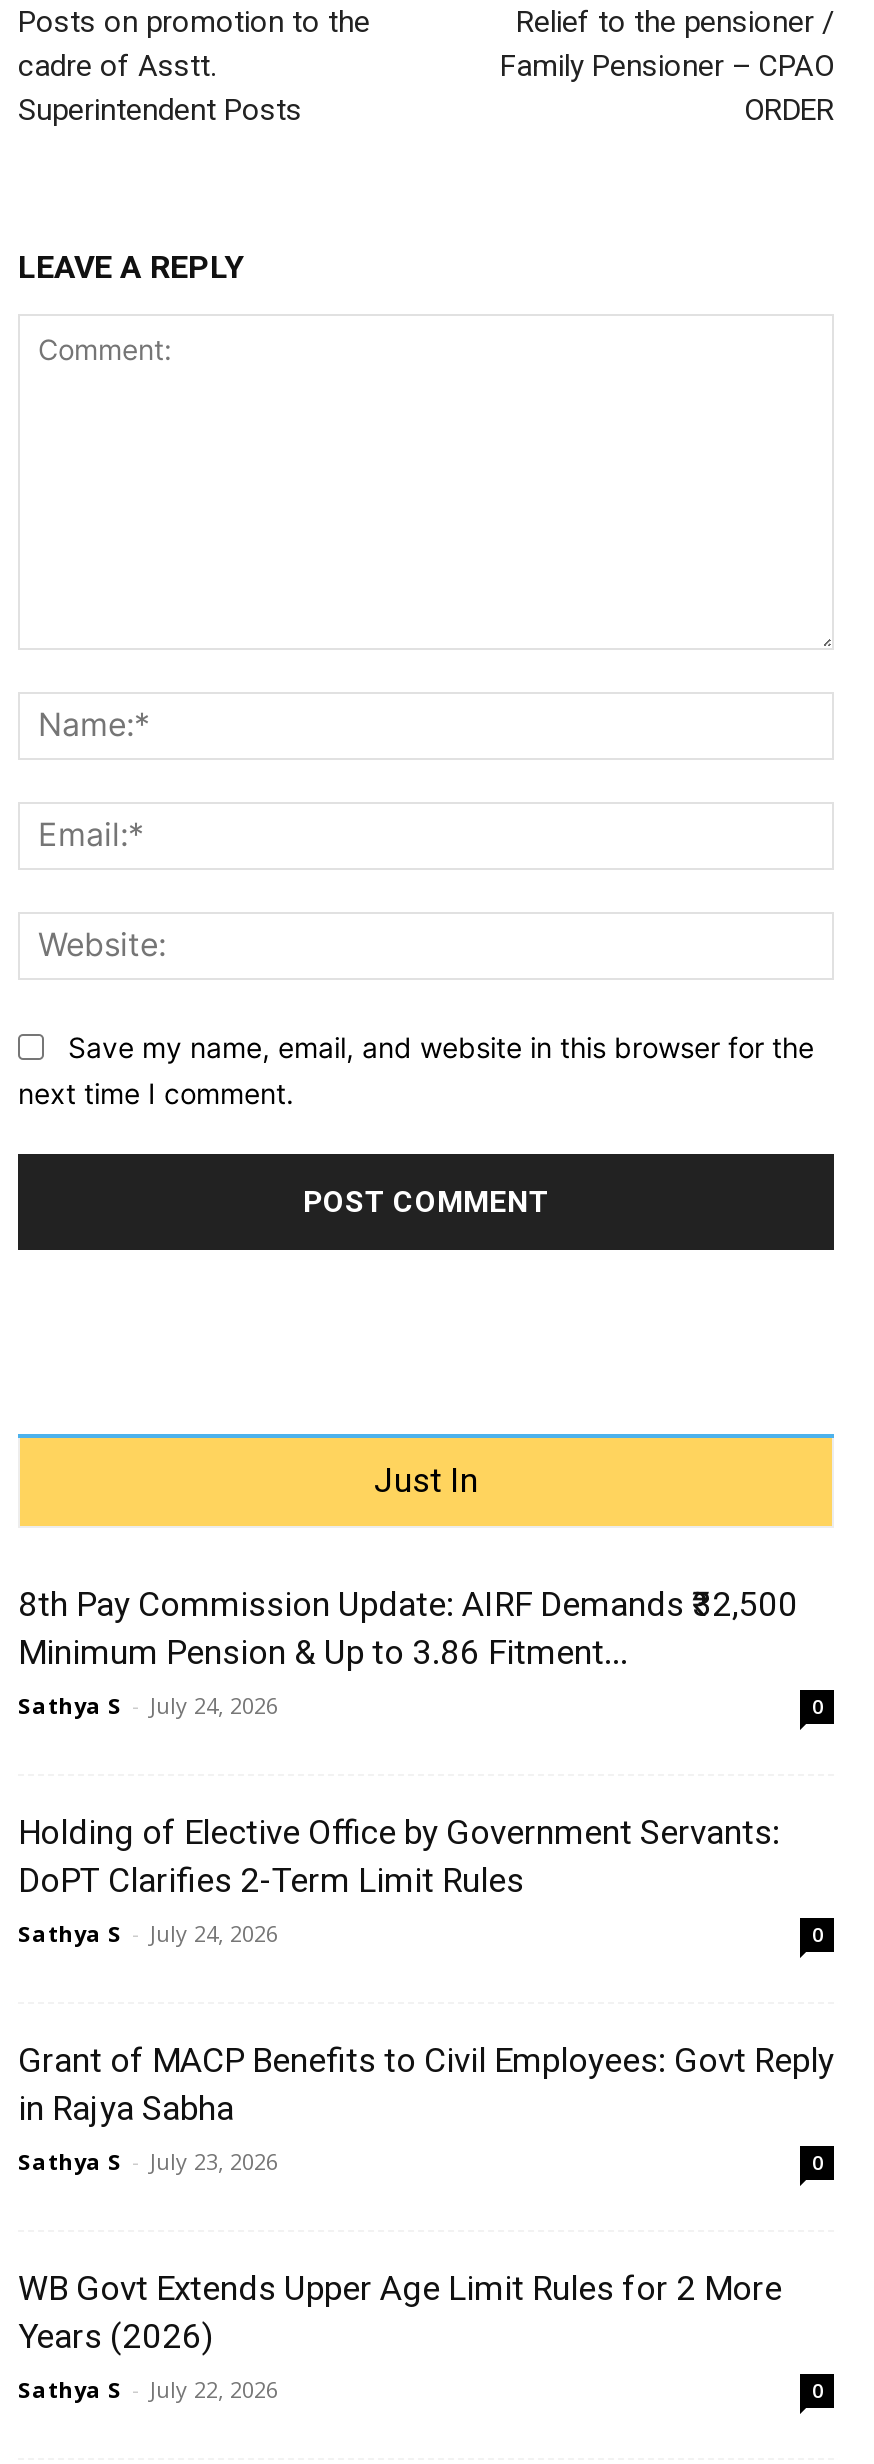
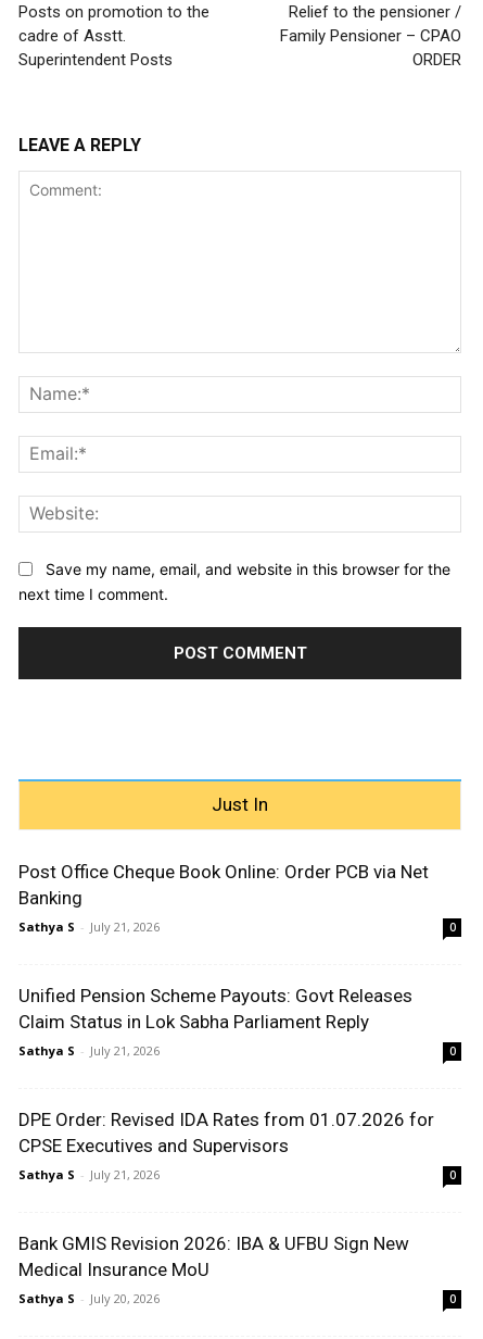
[18,1585,798,1721] 8th Pay Commission Update: AIRF Demands ₹32,500 | Minimum Pension & Up to 3.86 Fitment... | Sathya S - July 24, 2026 -> [18,861,429,935] Post Office Cheque Book Online: Order PCB via Net | Banking | Sathya S - July 21, 2026
[18,1813,780,1949] Holding of Elective Office by Government Servants: | DoPT Clarifies 2-Term Limit Rules | Sathya S - July 24, 2026 -> [18,985,412,1059] Unified Pension Scheme Payouts: Govt Releases | Claim Status in Lok Sabha Parliament Reply | Sathya S - July 21, 2026
[18,2041,834,2177] Grant of MACP Benefits to Civil Employees: Govt Reply | in Rajya Sabha | Sathya S - July 23, 2026 -> [18,1109,434,1183] DPE Order: Revised IDA Rates from 01.07.2026 for | CPSE Executives and Supervisors | Sathya S - July 21, 2026
[18,2269,782,2405] WB Govt Extends Upper Age Limit Rules for 2 More | Years (2026) | Sathya S - July 22, 2026 -> [18,1233,409,1307] Bank GMIS Revision 2026: IBA & UFBU Sign New | Medical Insurance MoU | Sathya S - July 20, 2026

